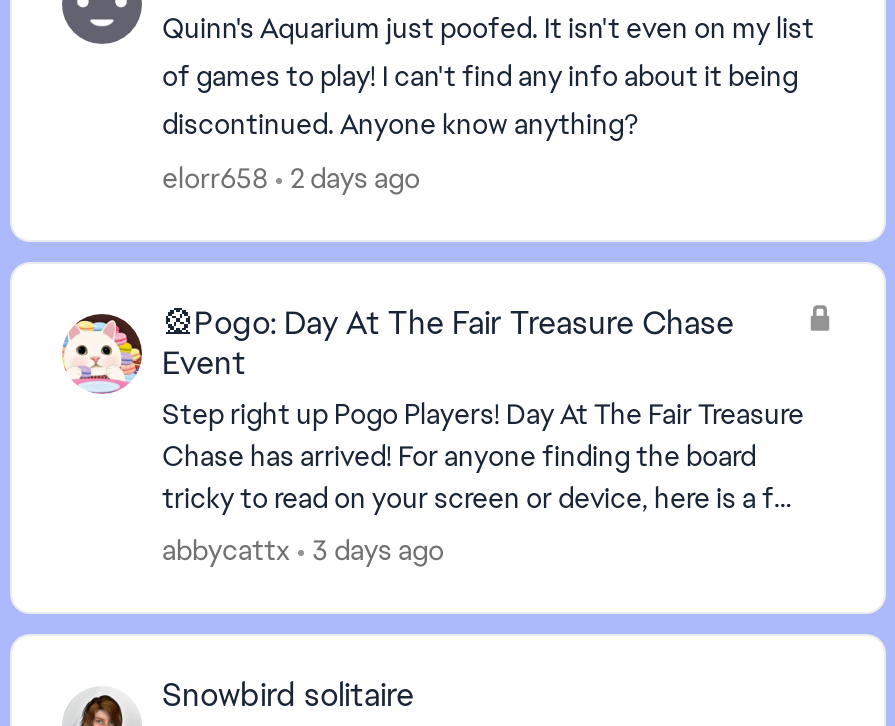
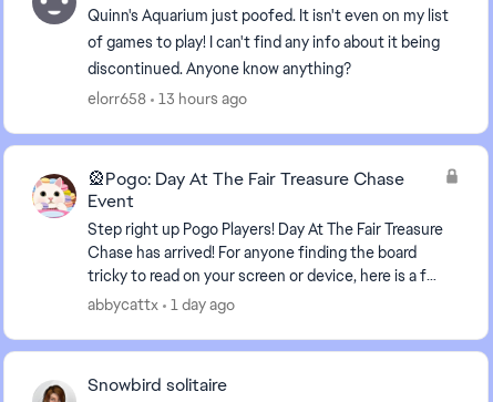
[162,160,420,196] elorr658 2 days ago -> [88,89,247,109] elorr658 13 hours ago
[162,532,444,568] abbycattx 3 days ago -> [88,295,235,315] abbycattx 1 day ago

